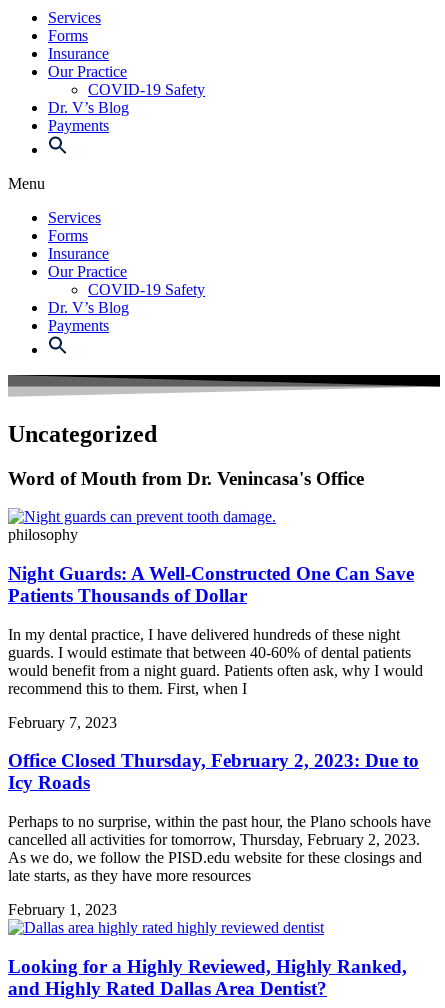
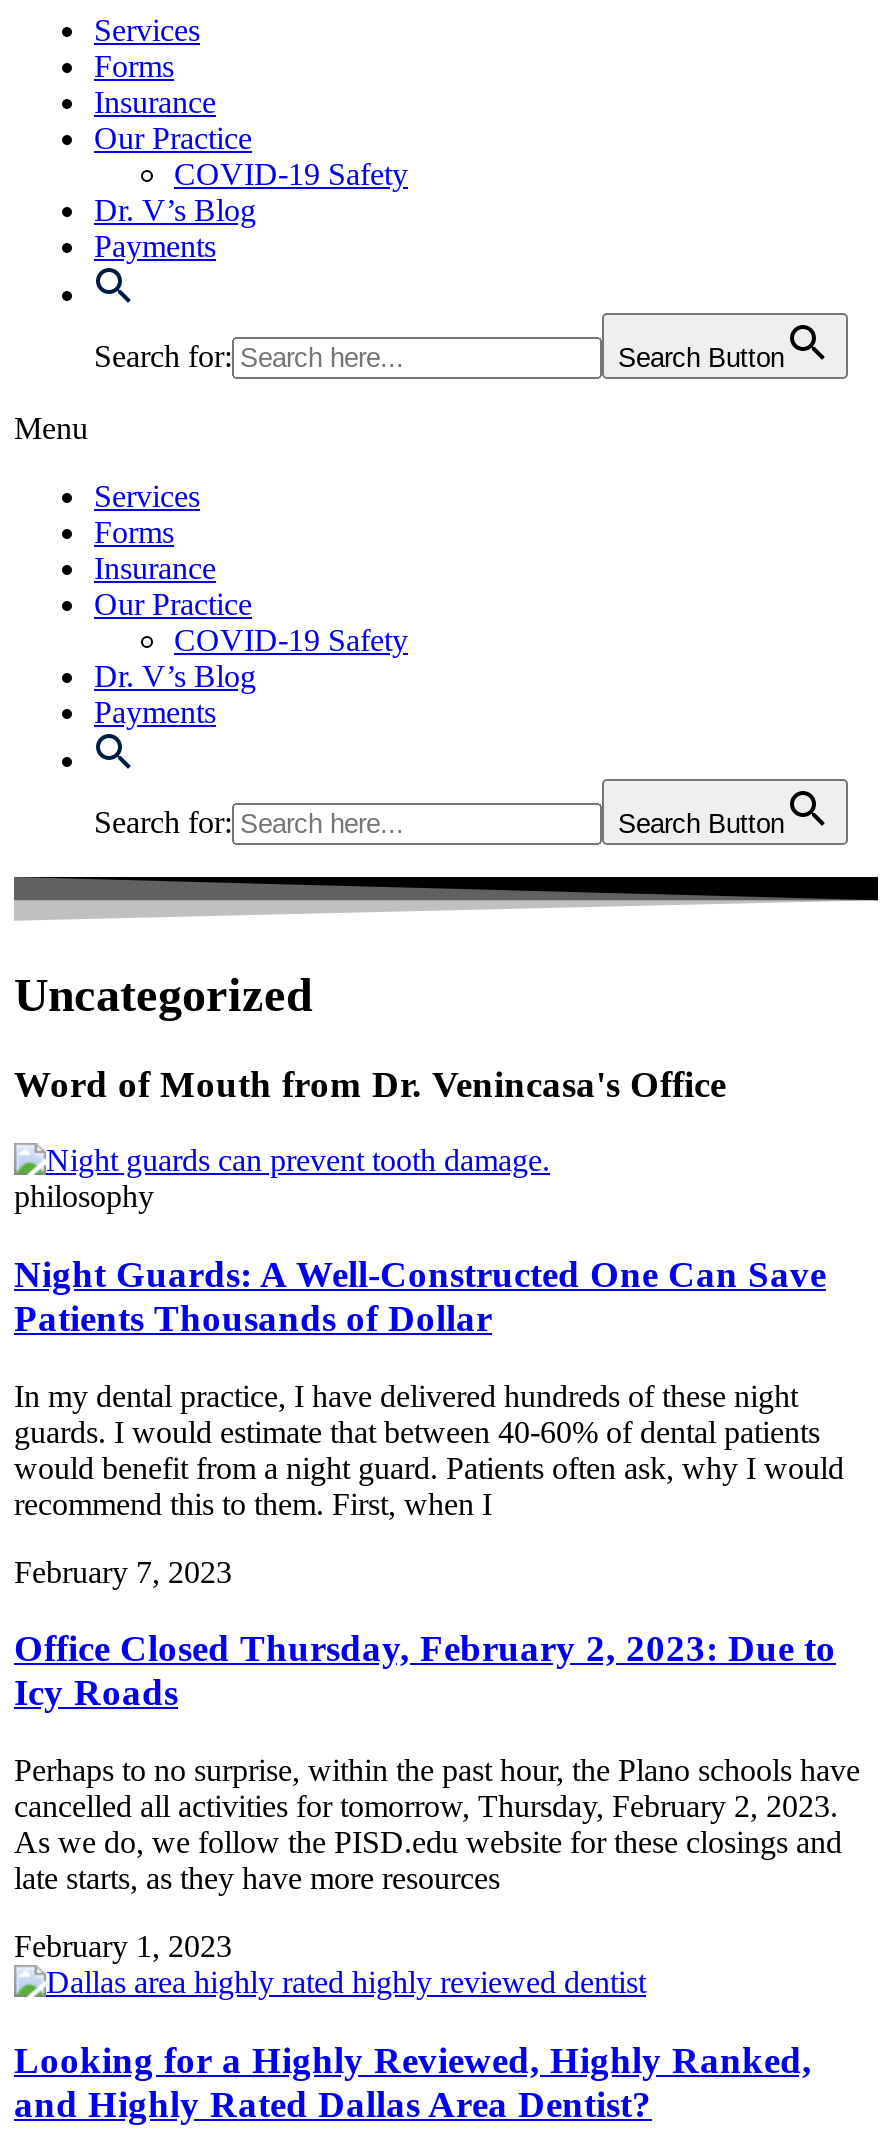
none -> [94,339,784,373] Search for: | Search Button
none -> [94,805,784,839] Search for: | Search Button

